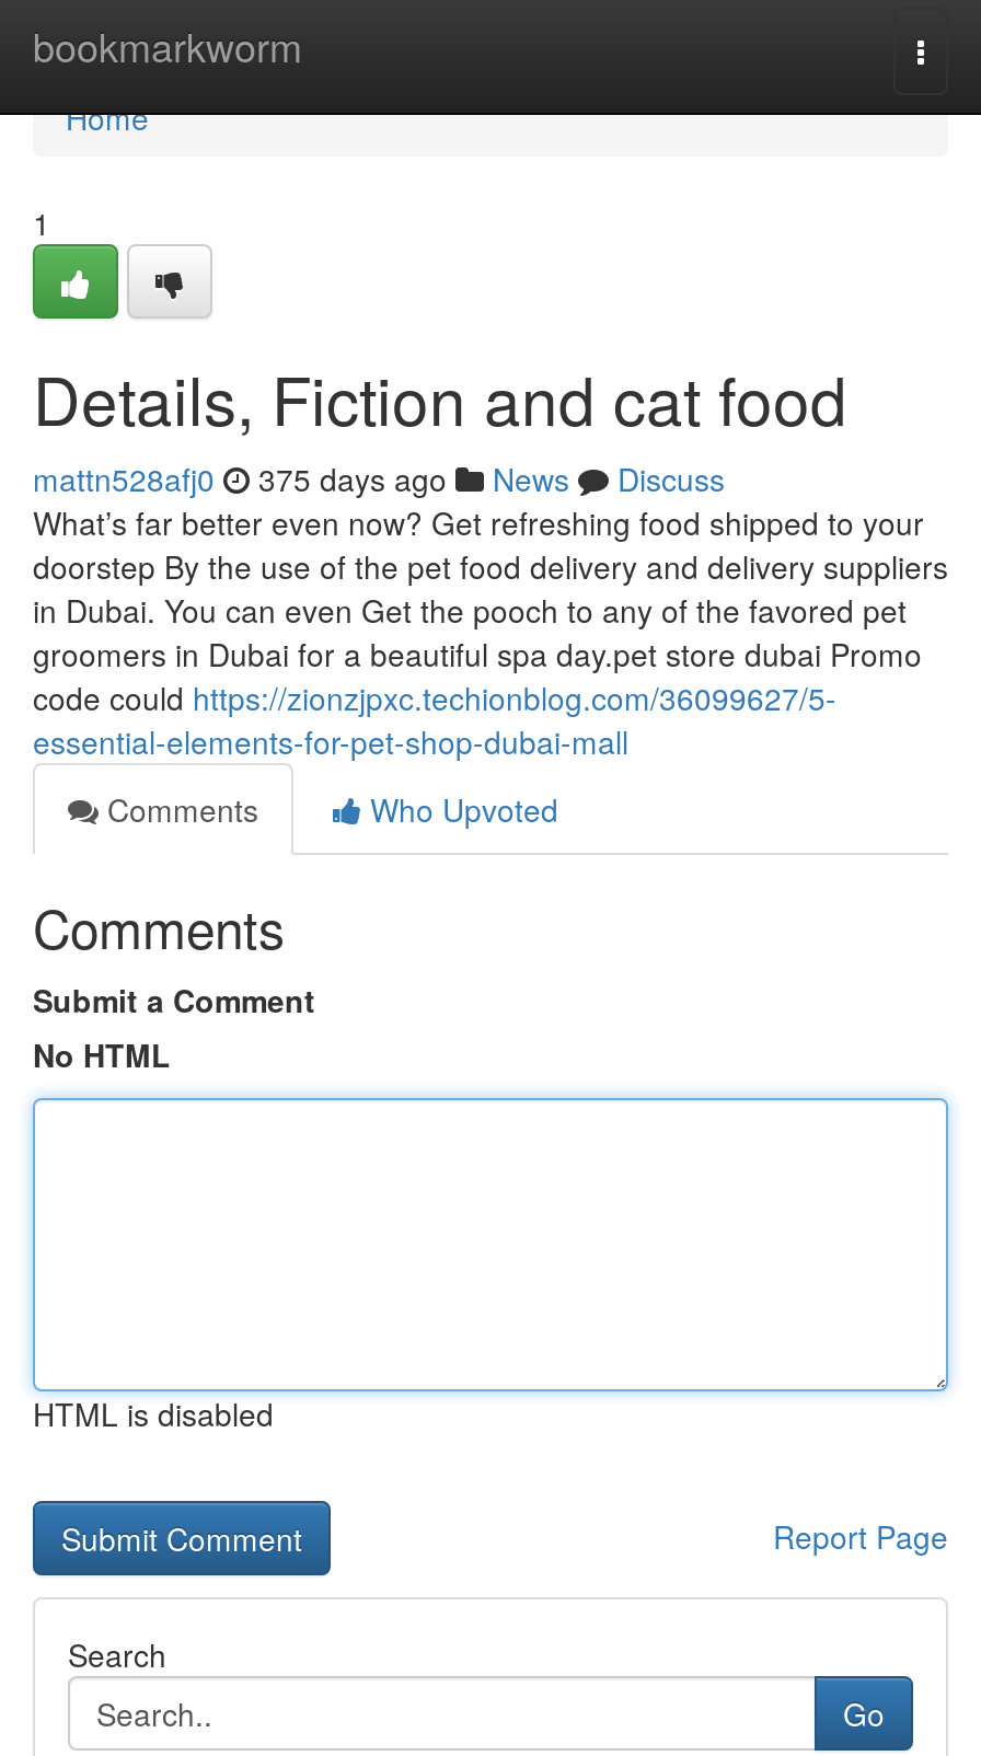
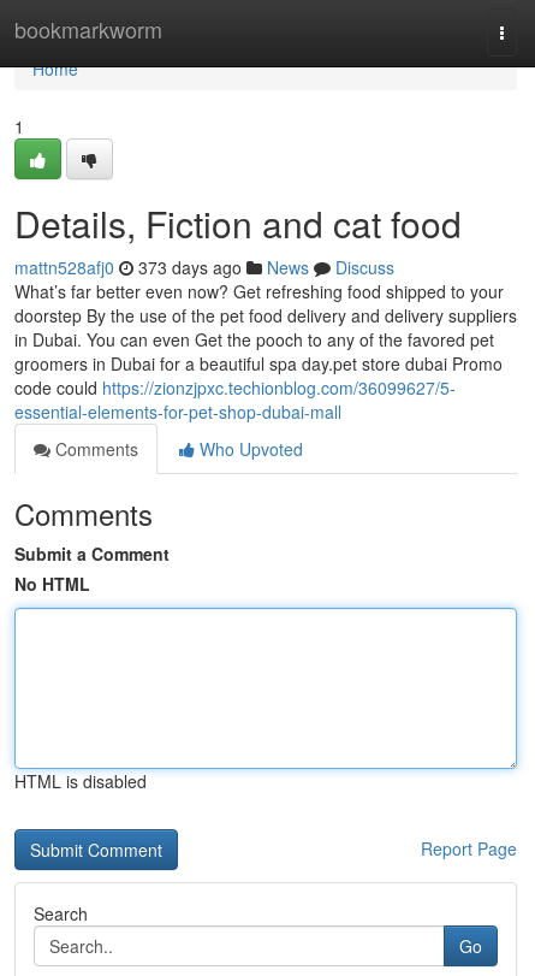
[33,457,725,500] mattn528afj0 375 days ago News Discuss -> [14,255,394,279] mattn528afj0 373 days ago News Discuss

